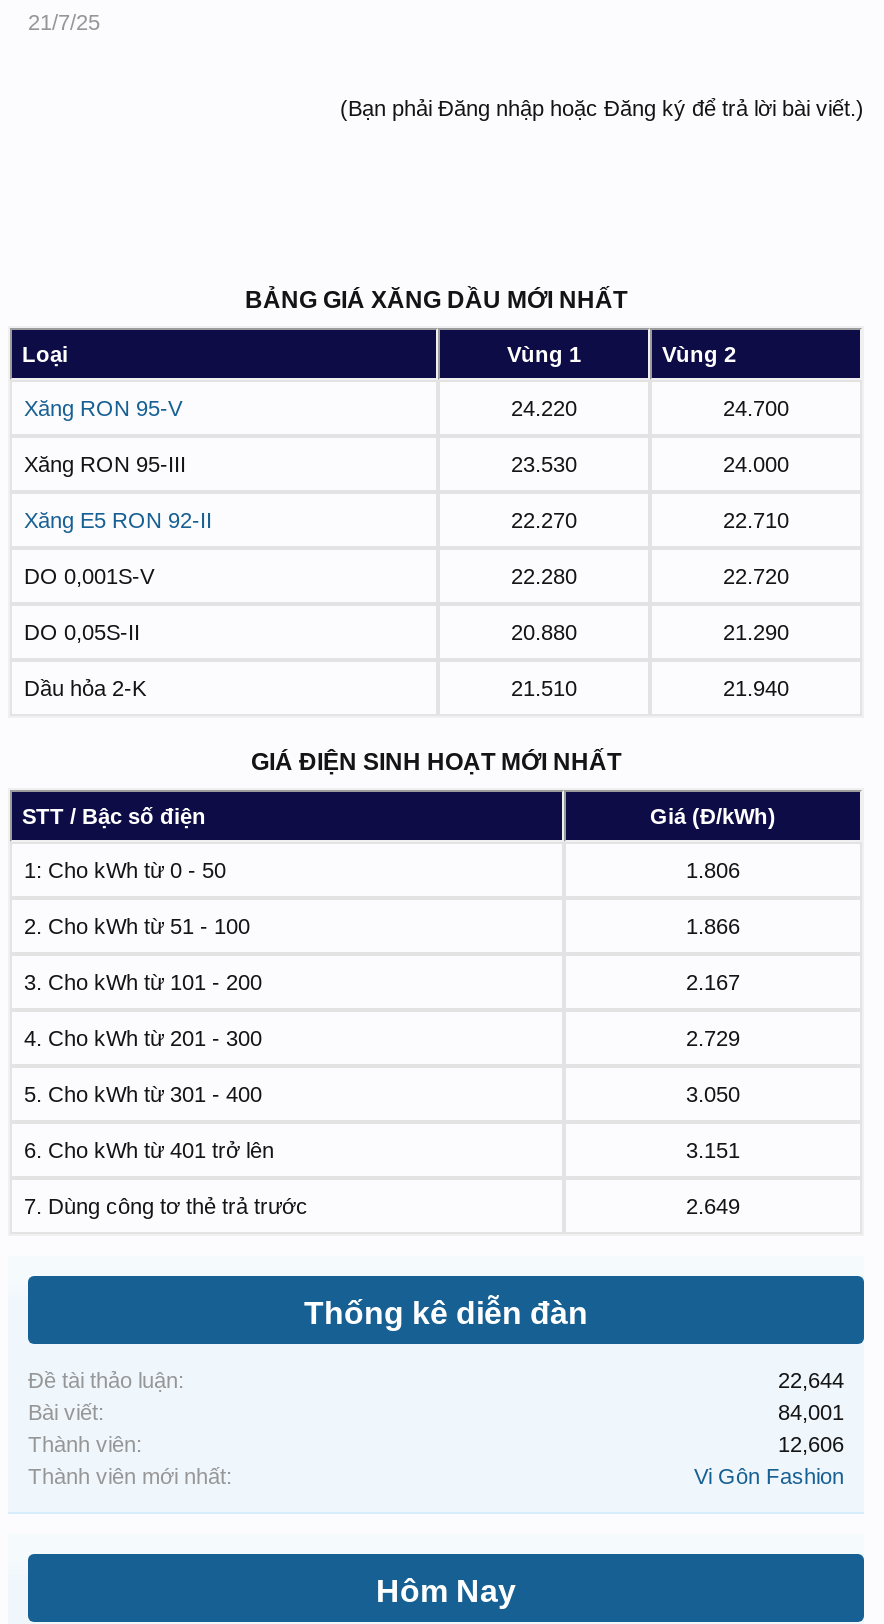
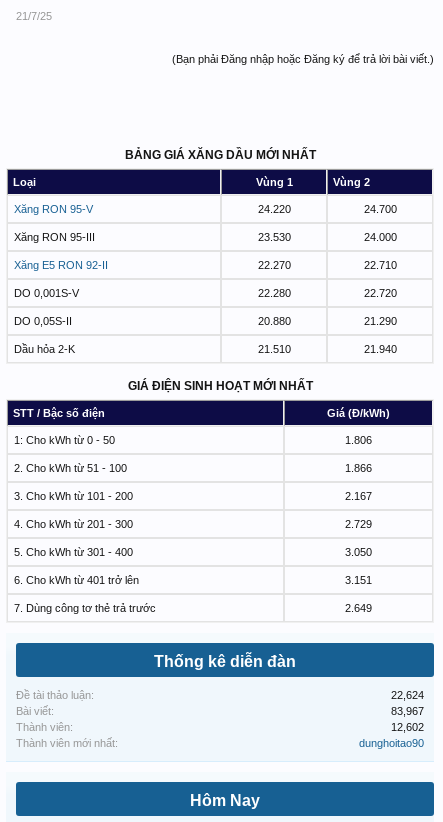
[778,1368,844,1392] 22,644 -> [391,689,424,701] 22,624
[778,1400,844,1424] 84,001 -> [391,705,424,717] 83,967
[778,1432,844,1456] 12,606 -> [391,721,424,733] 12,602
[694,1464,844,1488] Vi Gôn Fashion -> [359,737,424,749] dunghoitao90

